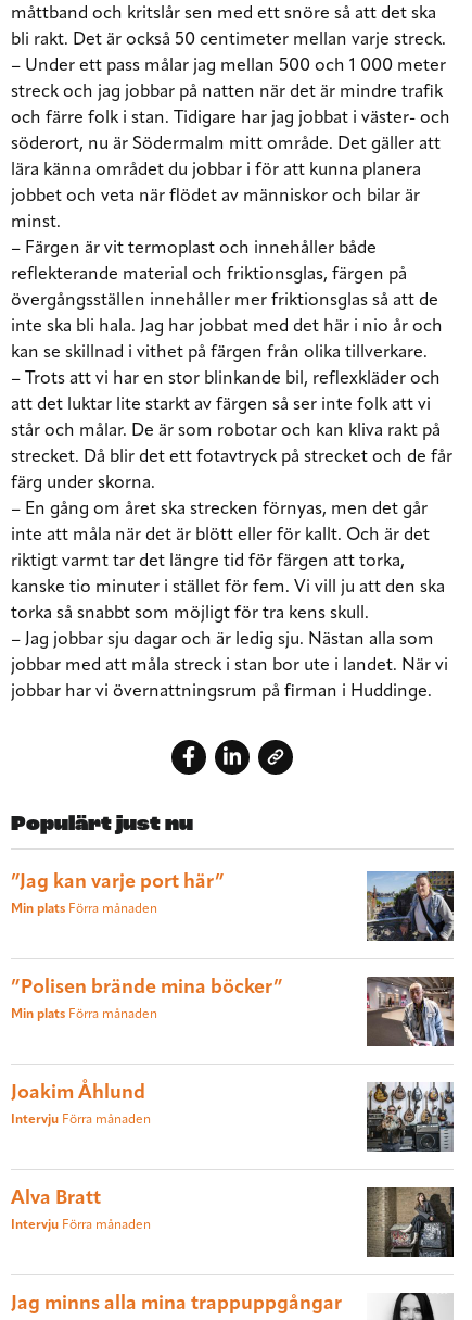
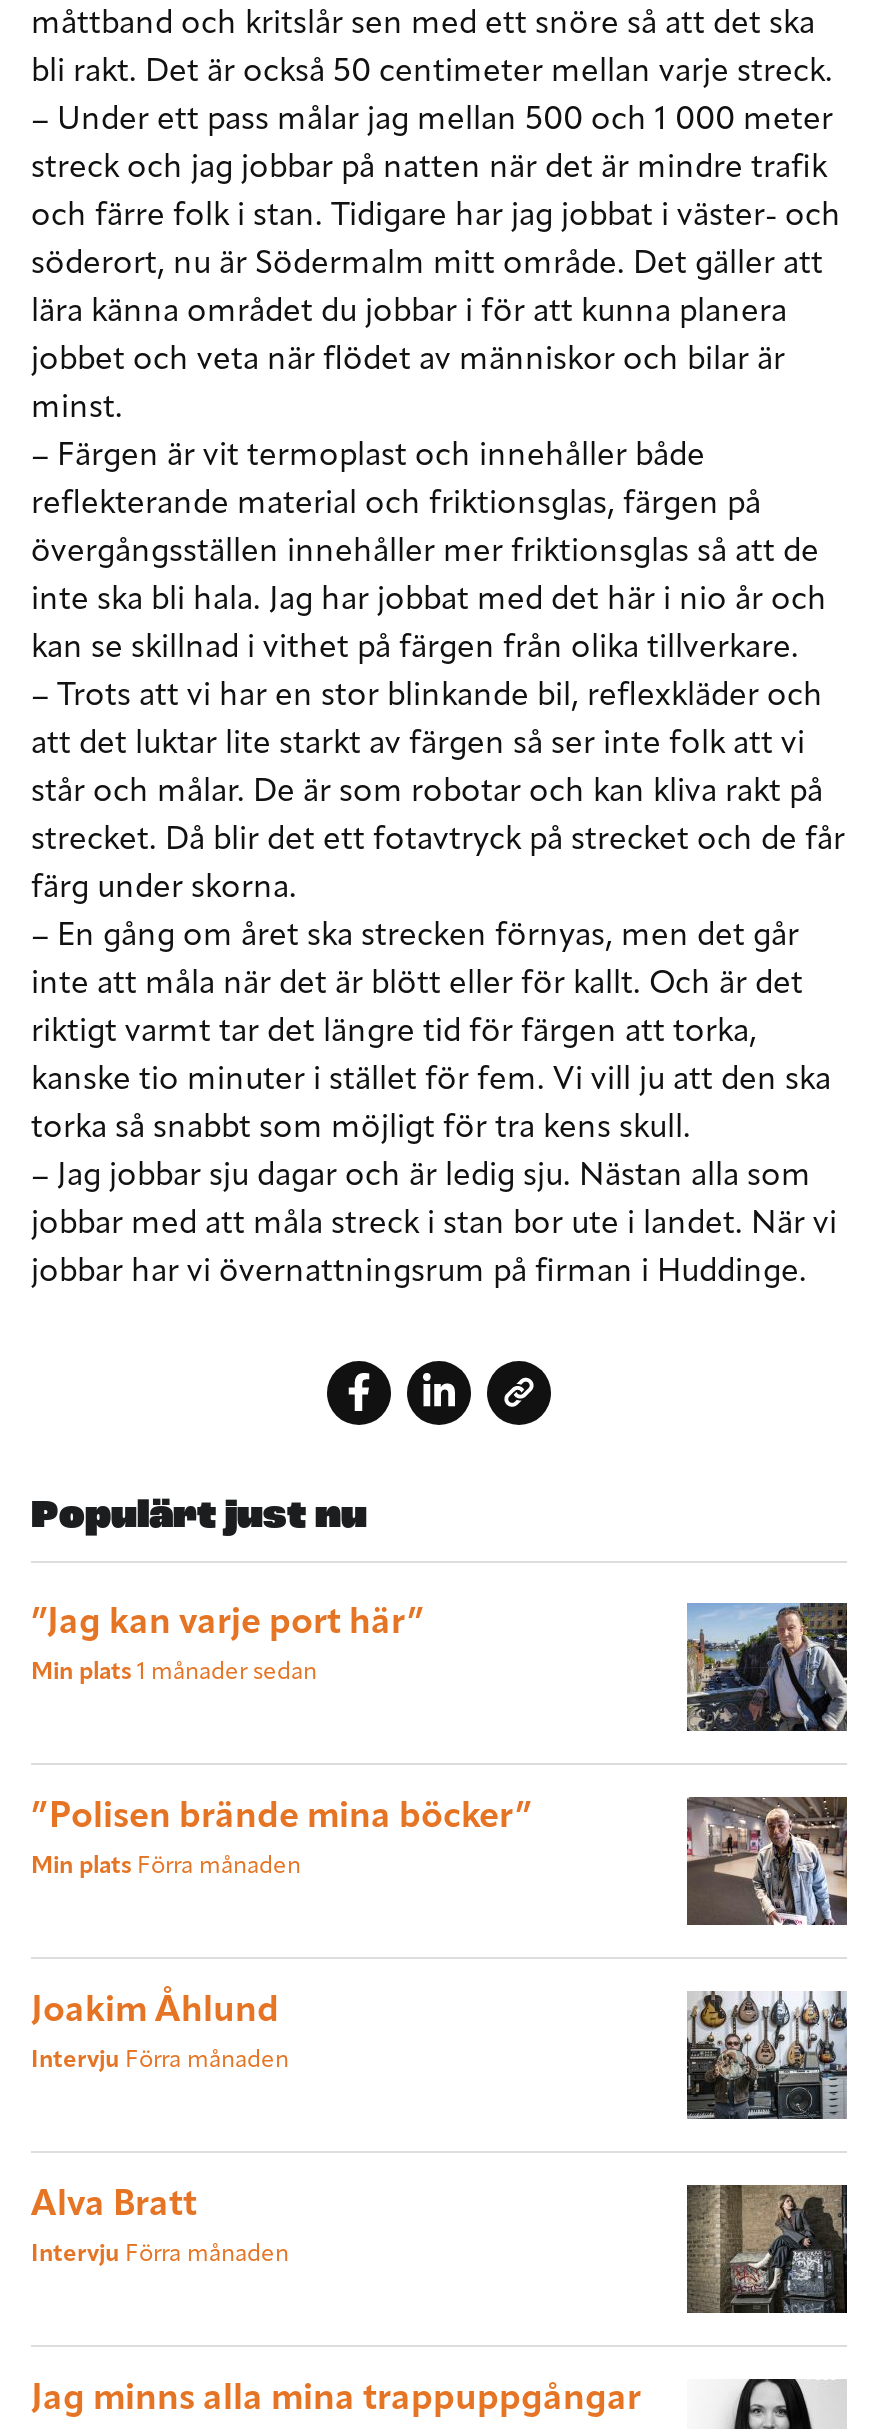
[11,902,157,915] Min plats Förra månaden -> [31,1660,317,1684] Min plats 1 månader sedan

